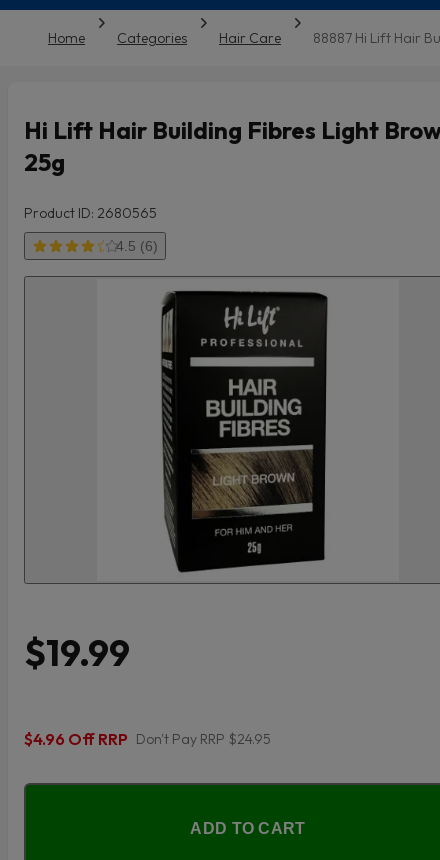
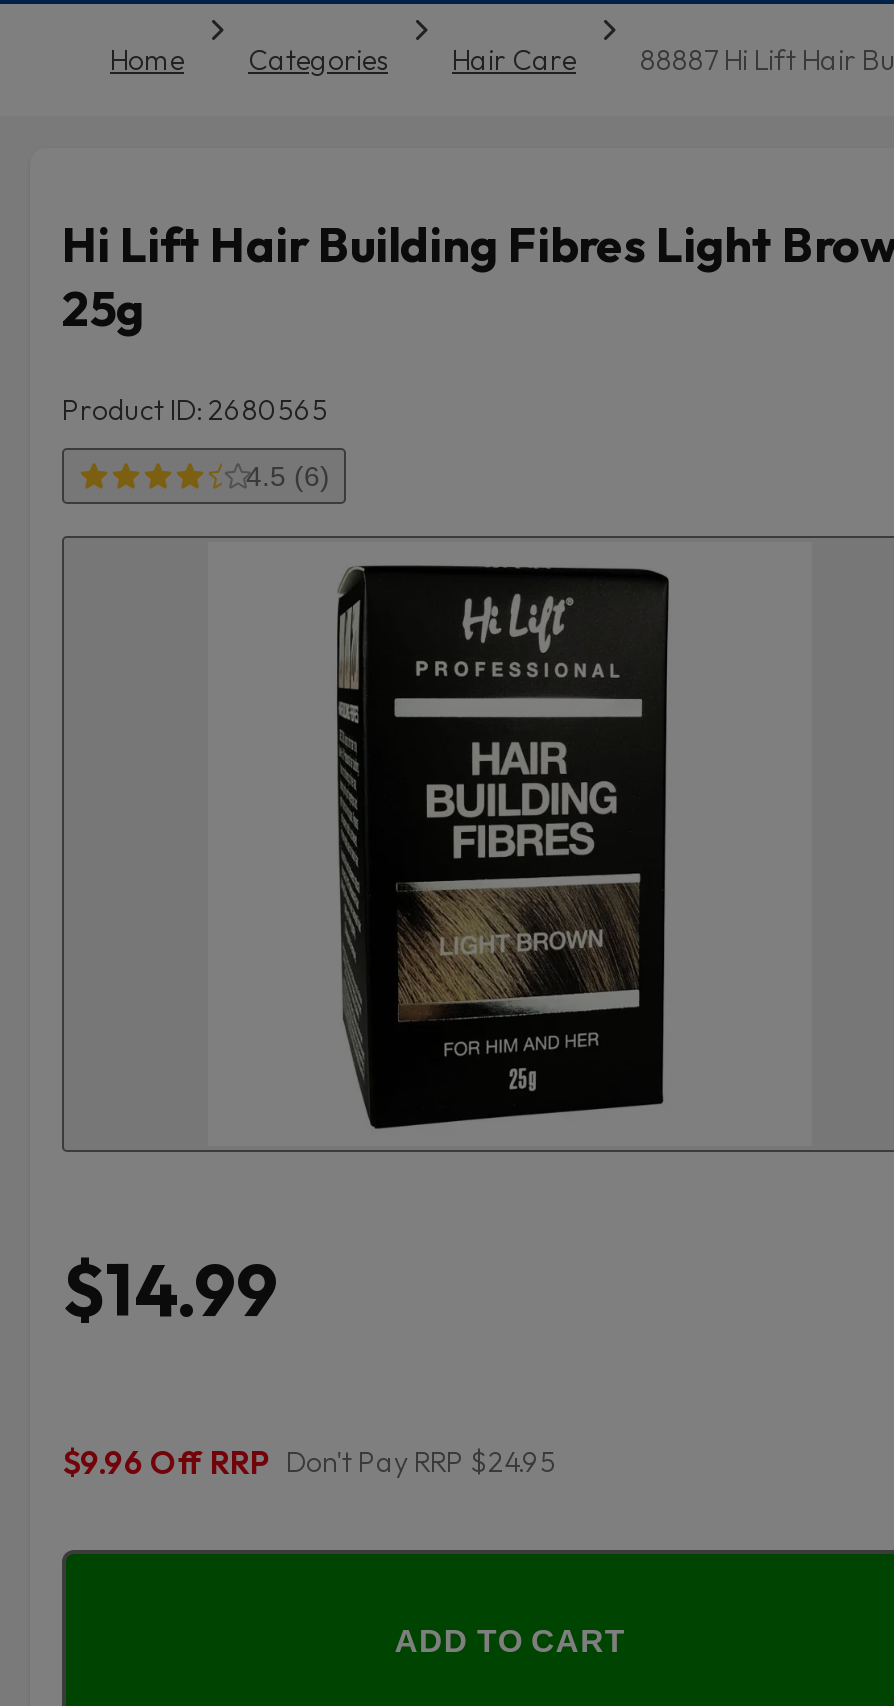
[24,630,130,675] $19.99 -> [62,1244,278,1334] $14.99
[24,729,271,749] $4.96 Off RRP Don't Pay RRP $24.95 -> [62,1442,556,1482] $9.96 Off RRP Don't Pay RRP $24.95

